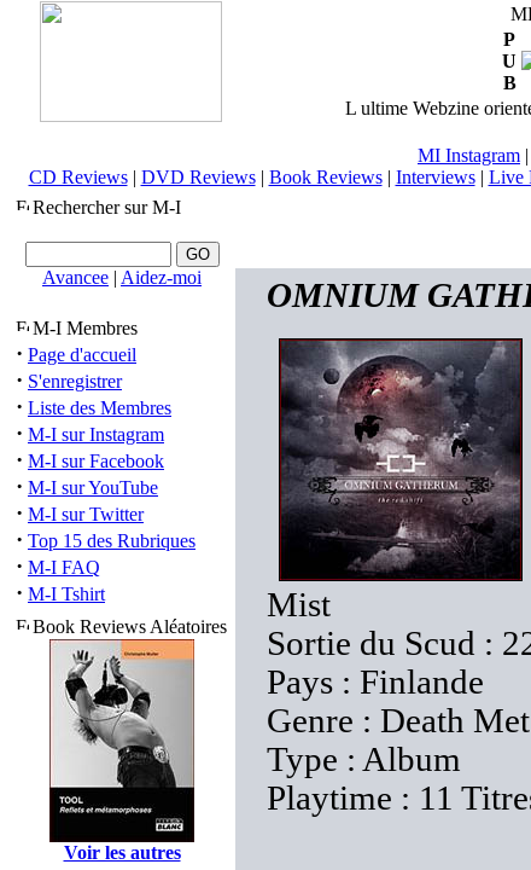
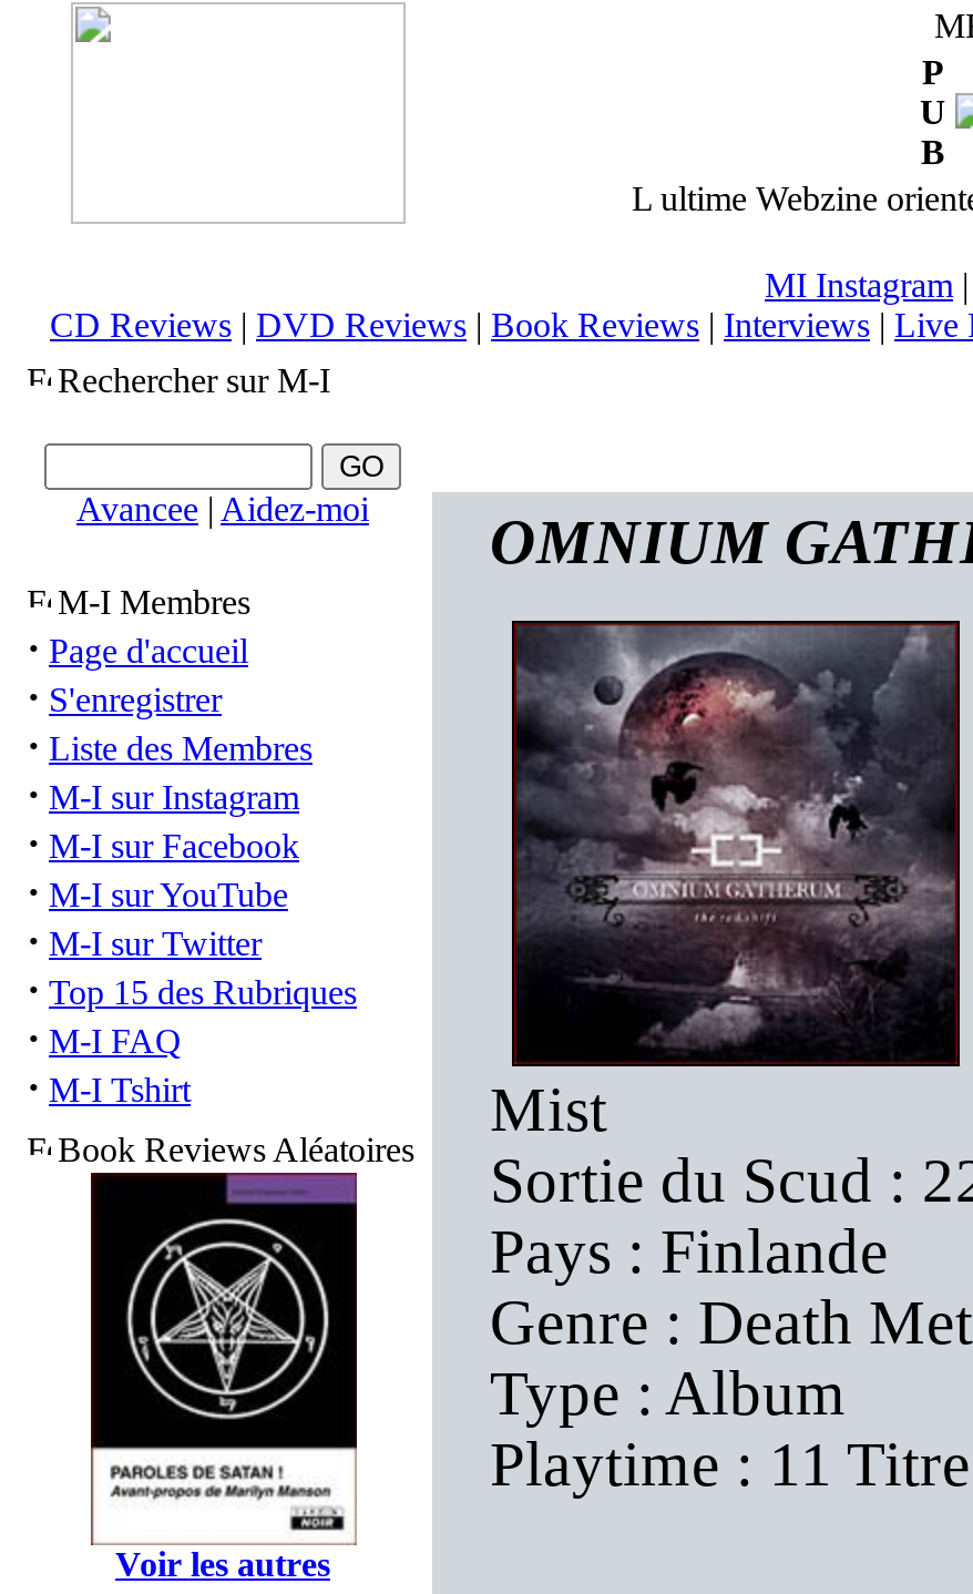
[48,640,196,843] [image] -> [89,1175,359,1545] [image]

